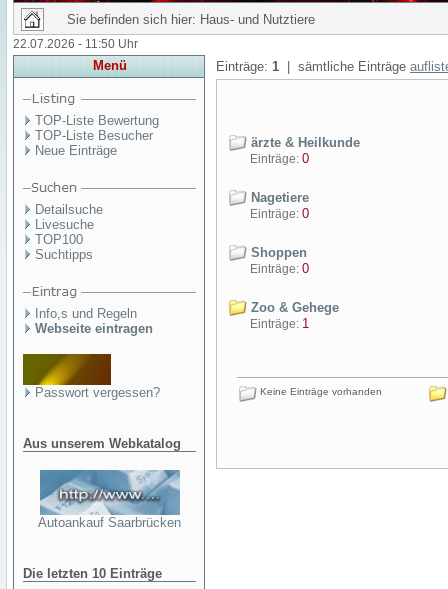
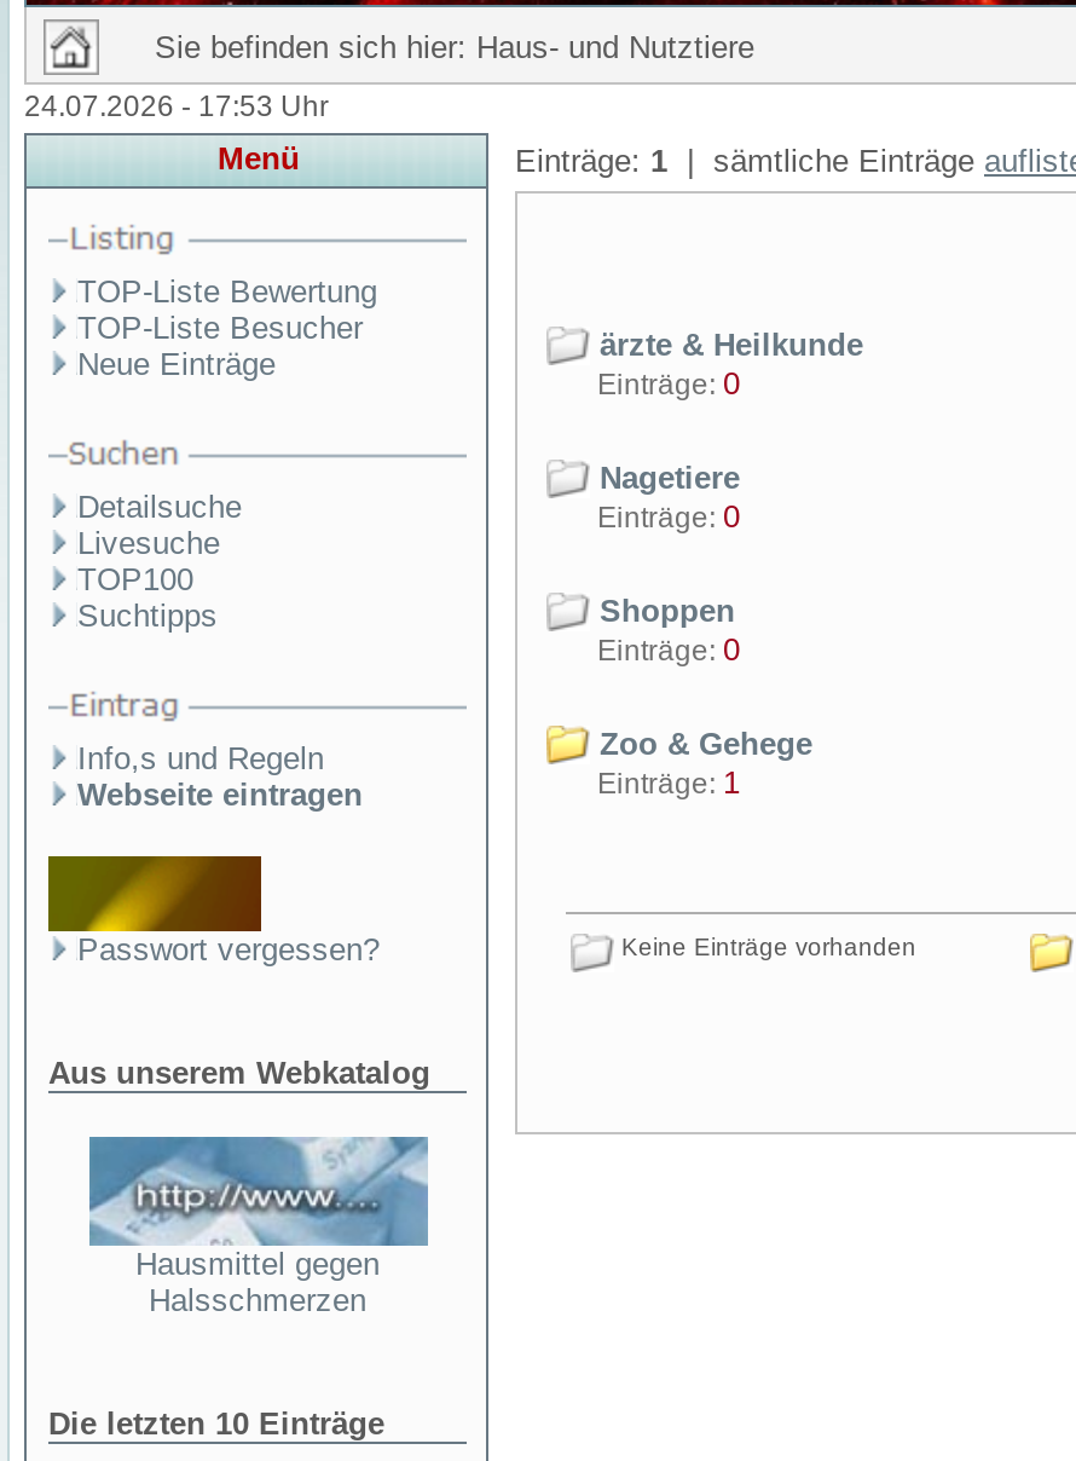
[13,37,138,51] 22.07.2026 - 11:50 Uhr -> [24,89,329,123] 24.07.2026 - 17:53 Uhr
[38,515,181,530] Autoankauf Saarbrücken -> [135,1245,380,1317] Hausmittel gegen | Halsschmerzen

